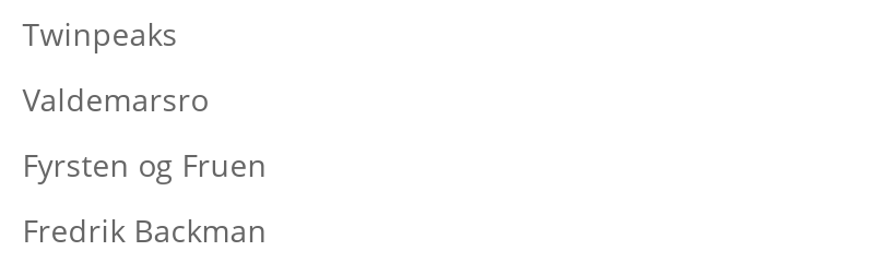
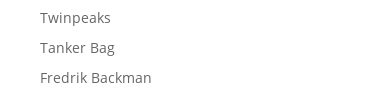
[23,79,267,186] Valdemarsro | Fyrsten og Fruen -> [40,38,115,57] Tanker Bag

